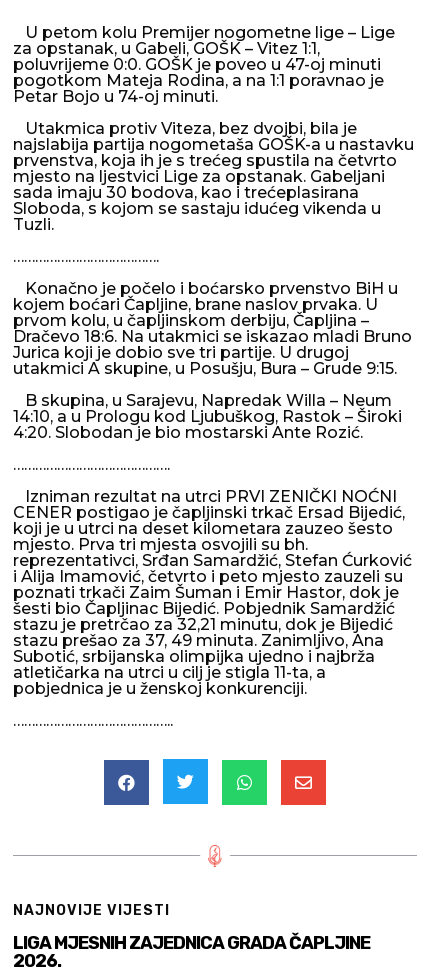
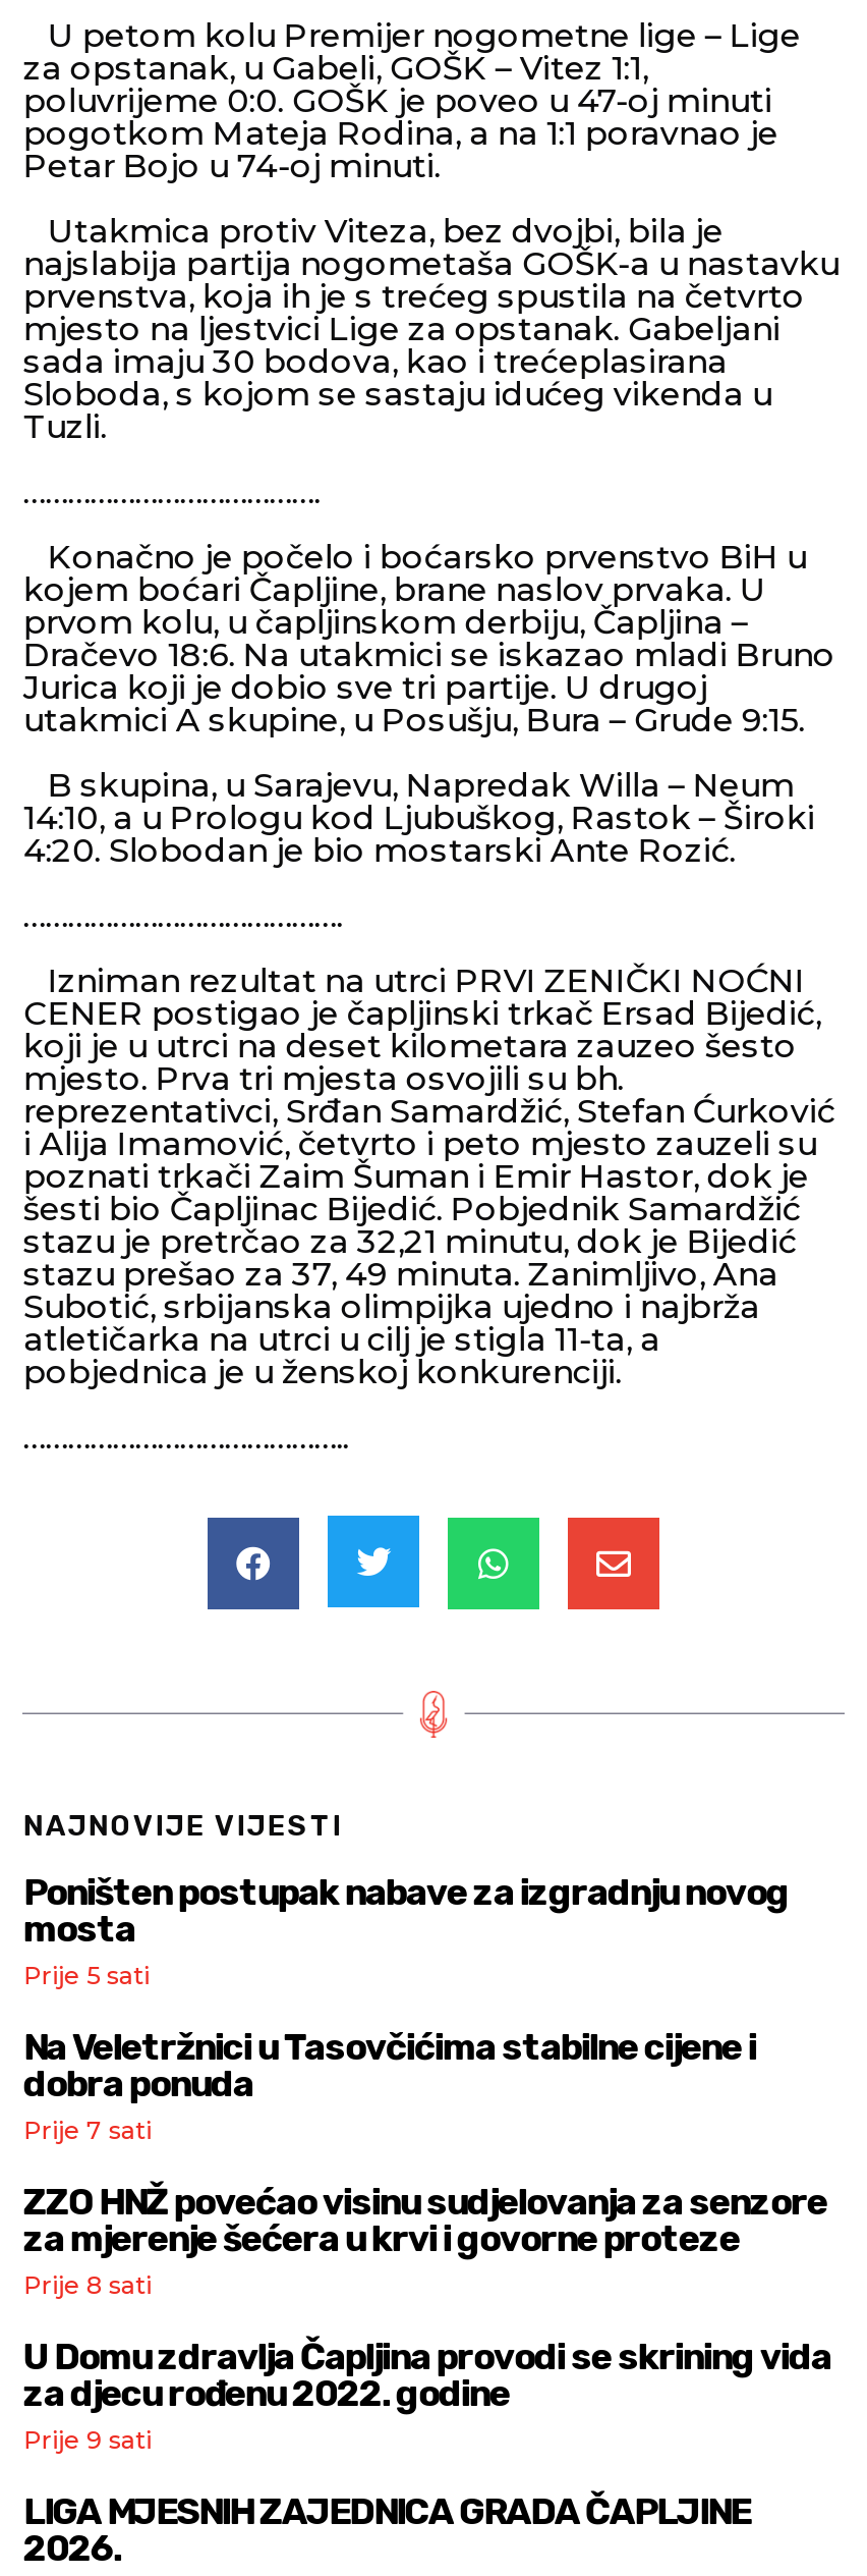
none -> [23,1869,831,2454] Poništen postupak nabave za izgradnju novog | mosta | Prije 5 sati | Na Veletržnici u Tasovčićima stabilne cijene i | dobra ponuda | Prije 7 sati | ZZO HNŽ povećao visinu sudjelovanja za senzore | za mjerenje šećera u krvi i govorne proteze | Prije 8 sati | U Domu zdravlja Čapljina provodi se skrining vida | za djecu rođenu 2022. godine | Prije 9 sati

